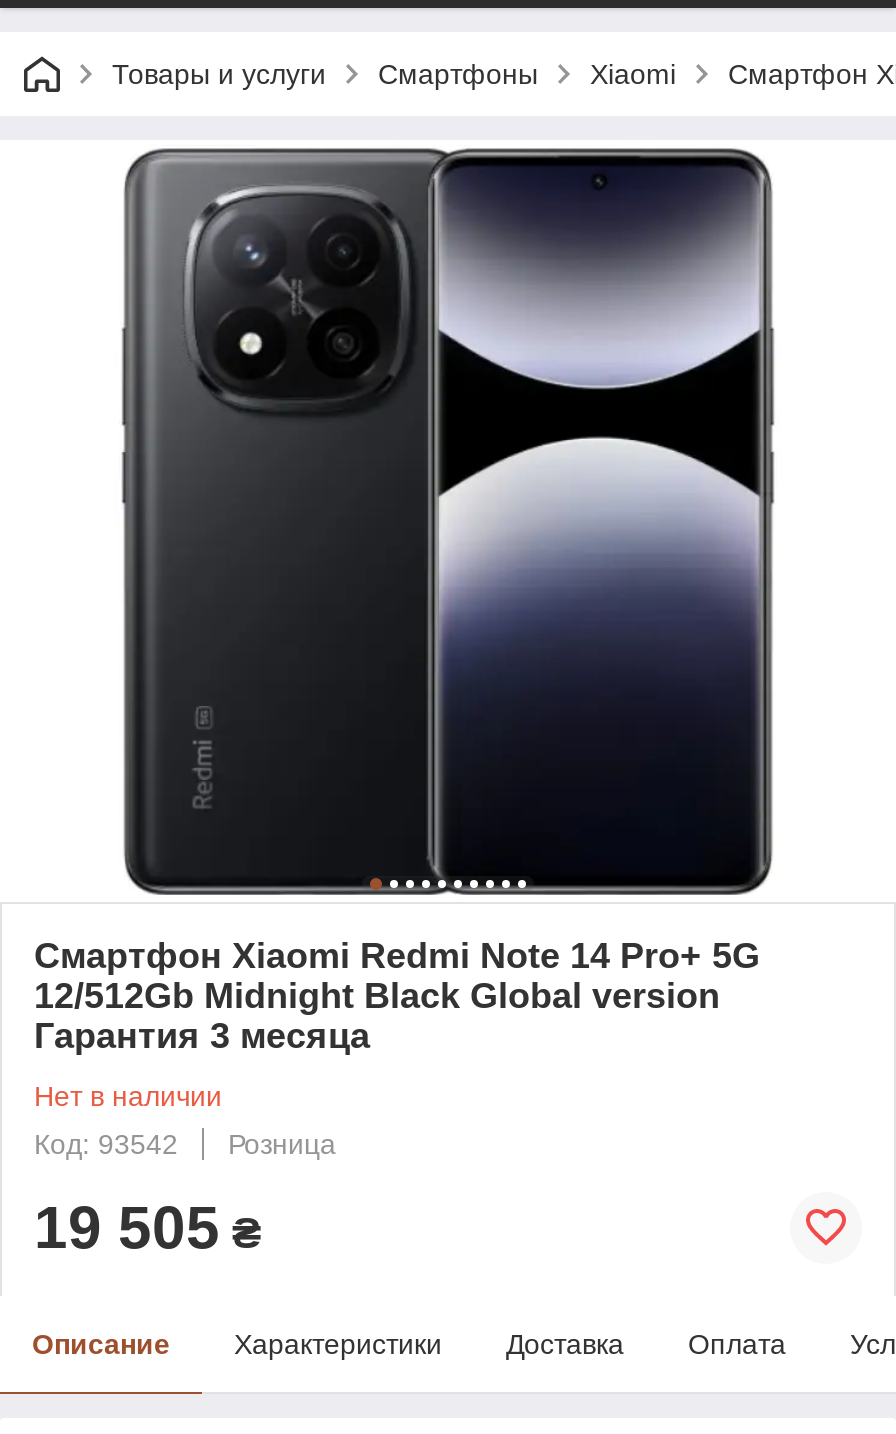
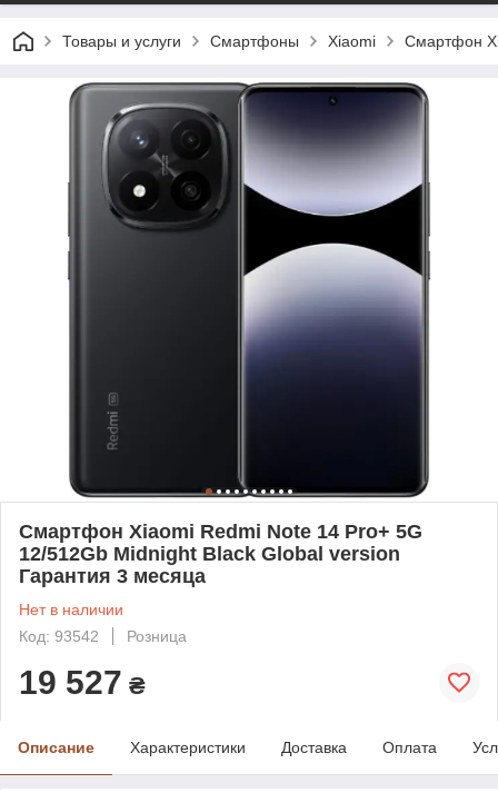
[34,1194,262,1260] 19 505 ₴ -> [19,664,146,700] 19 527 ₴

